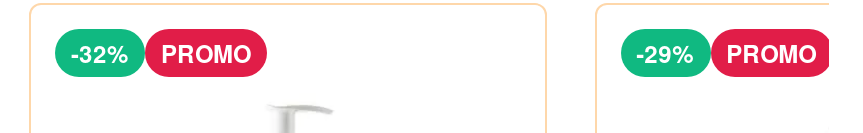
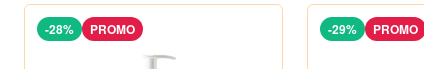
[71,36,251,72] -32% PROMO -> [45,20,135,38] -28% PROMO

